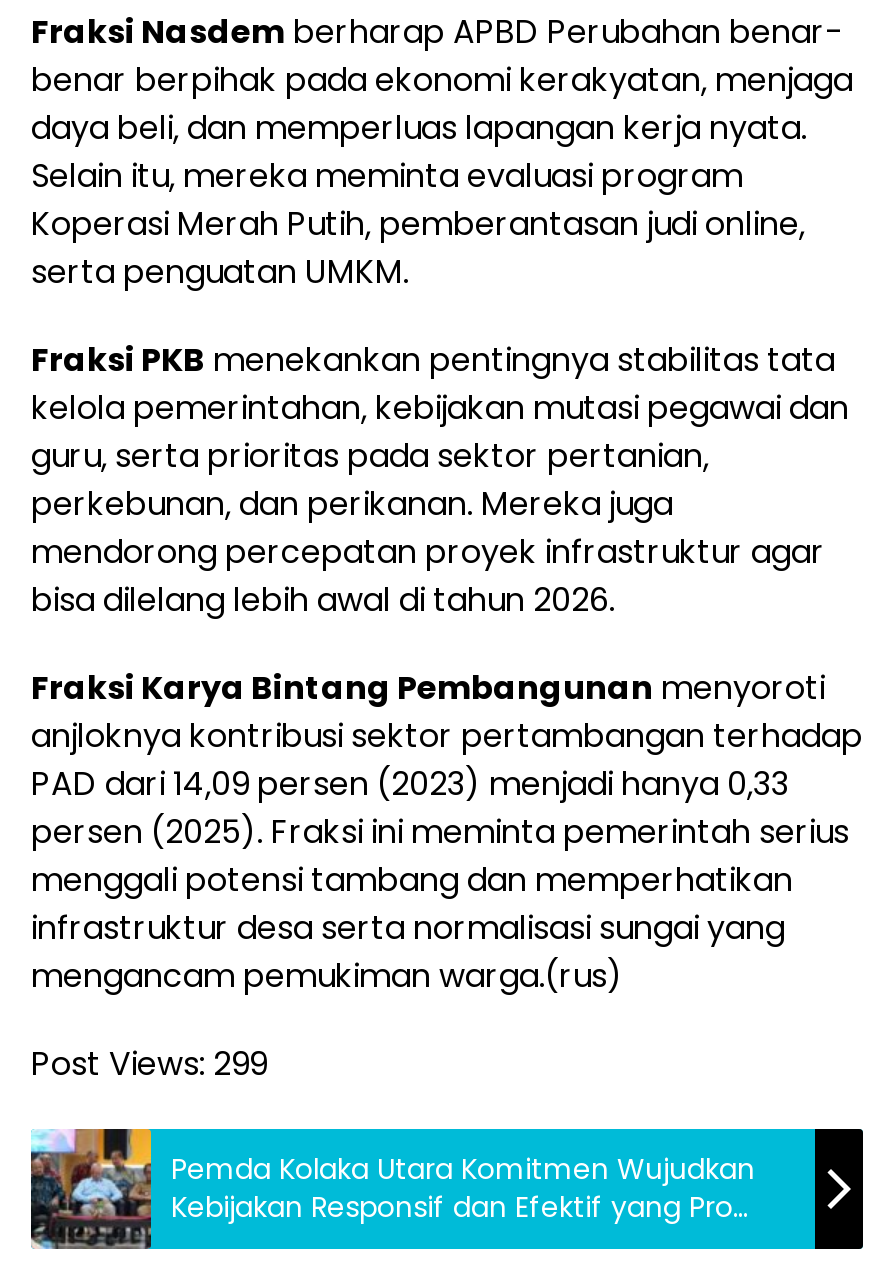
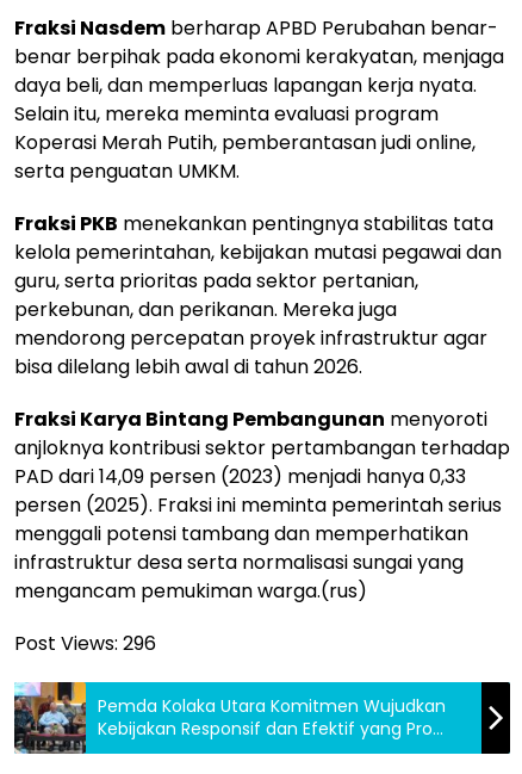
[31,1041,267,1087] Post Views: 299 -> [14,630,156,657] Post Views: 296

